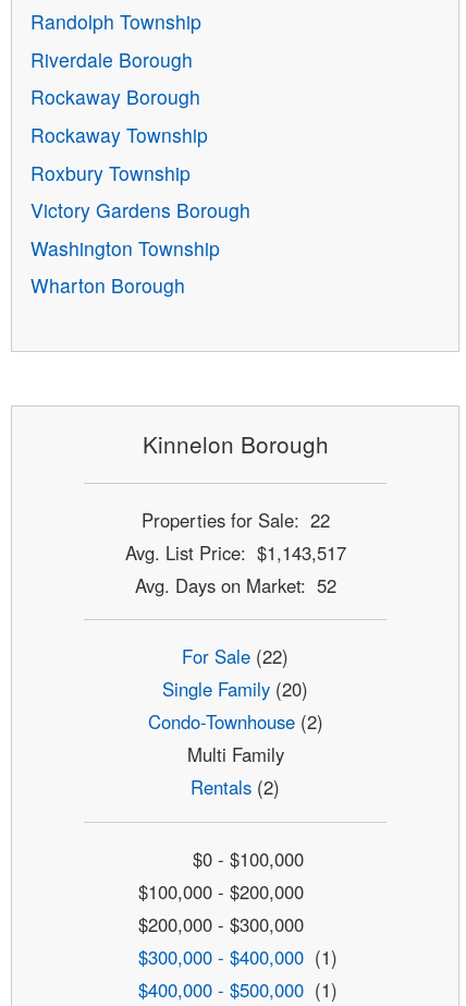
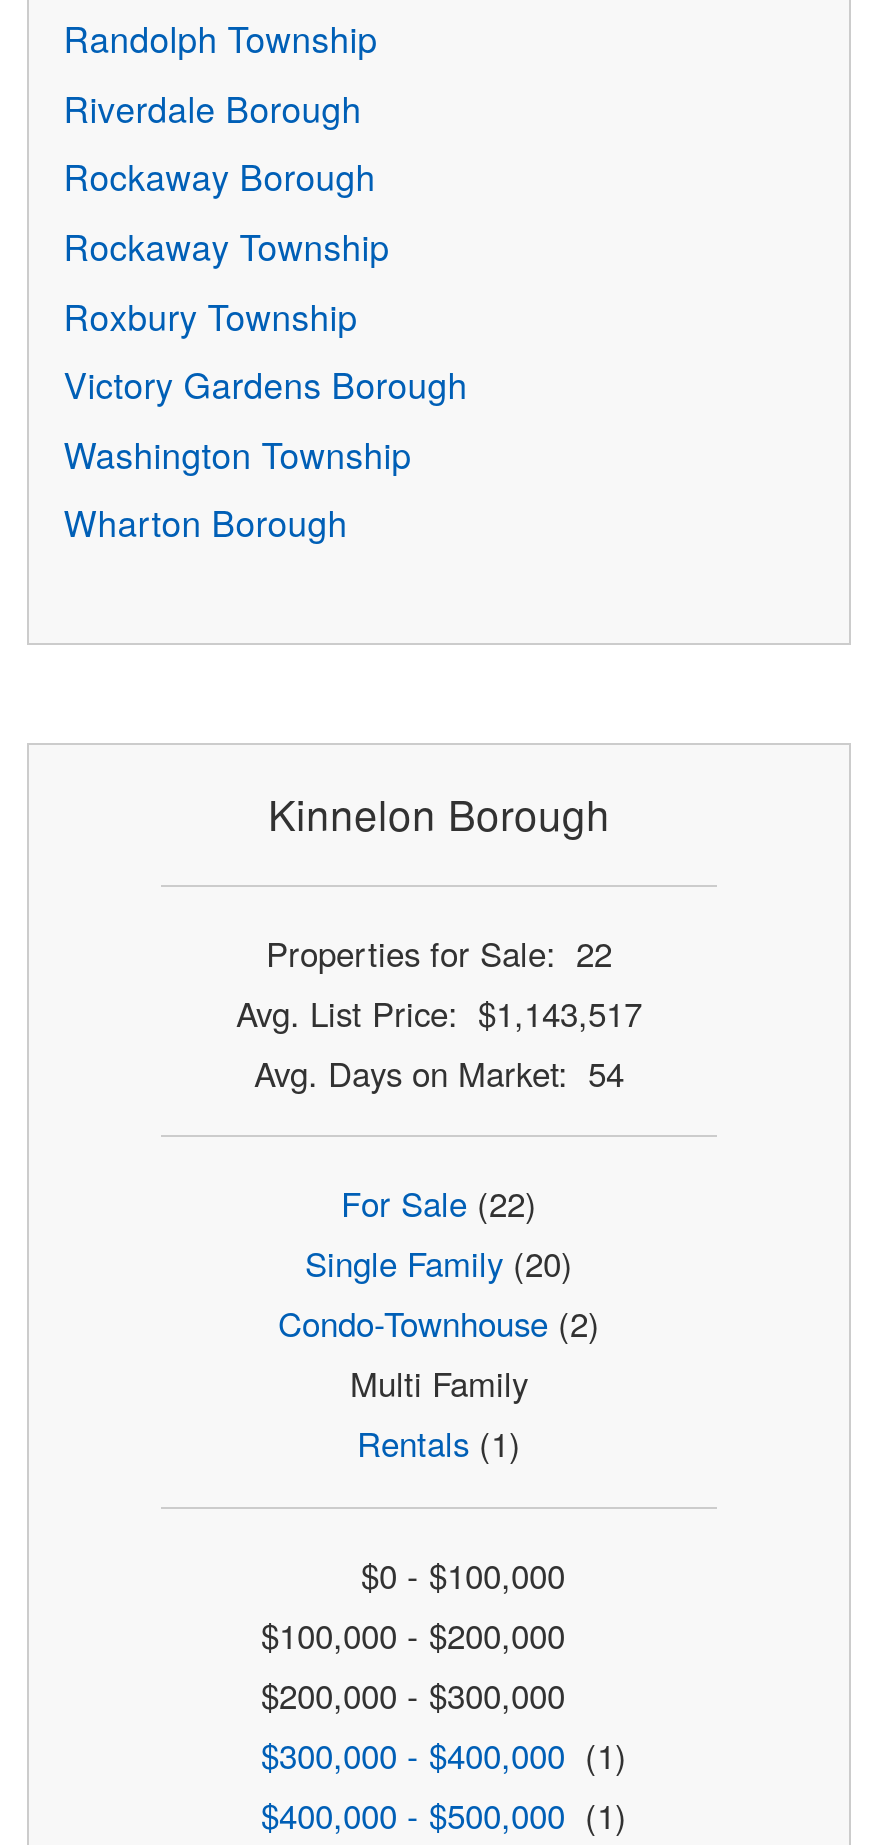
[134,572,336,598] Avg. Days on Market: 52 -> [254,1048,624,1096] Avg. Days on Market: 54
[191,774,280,800] Rentals (2) -> [357,1419,521,1467] Rentals (1)

